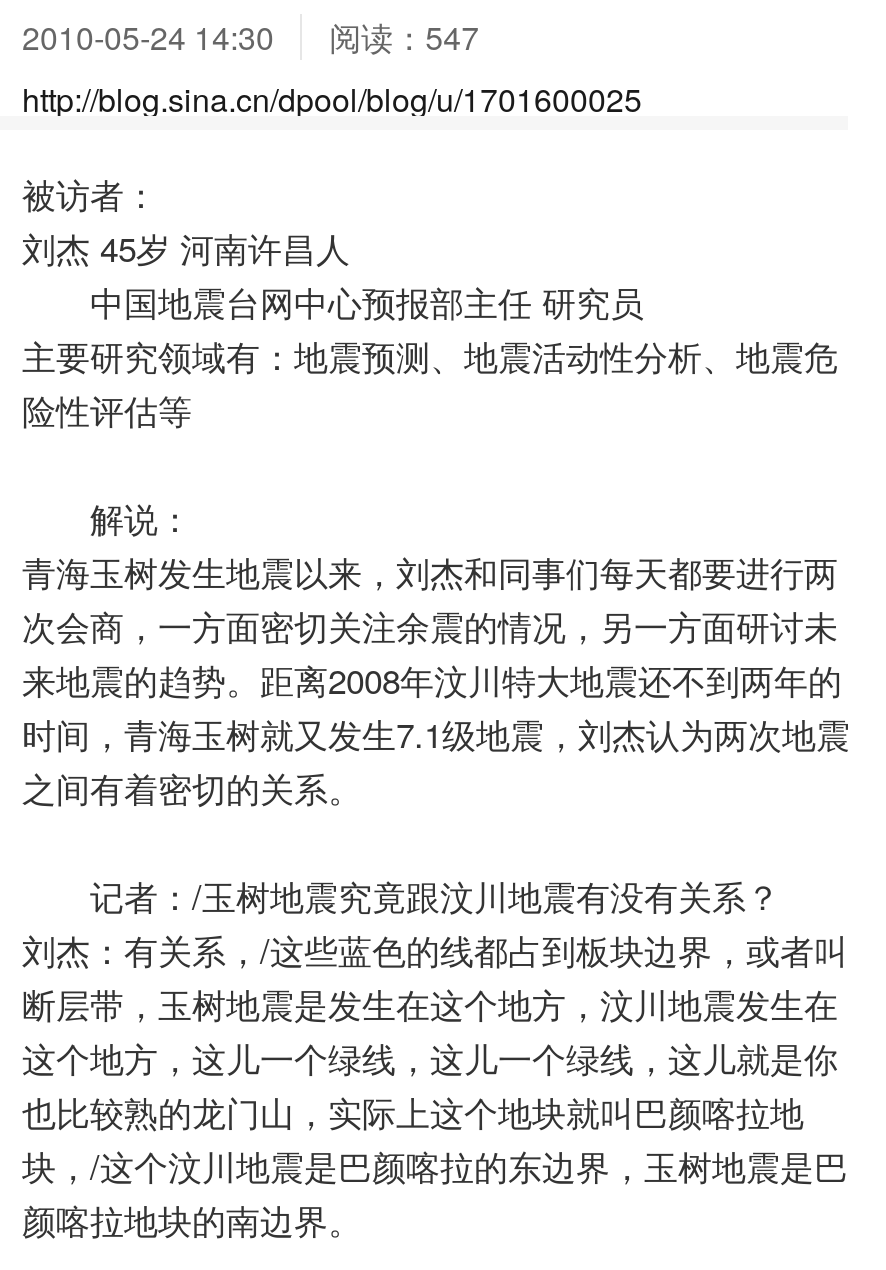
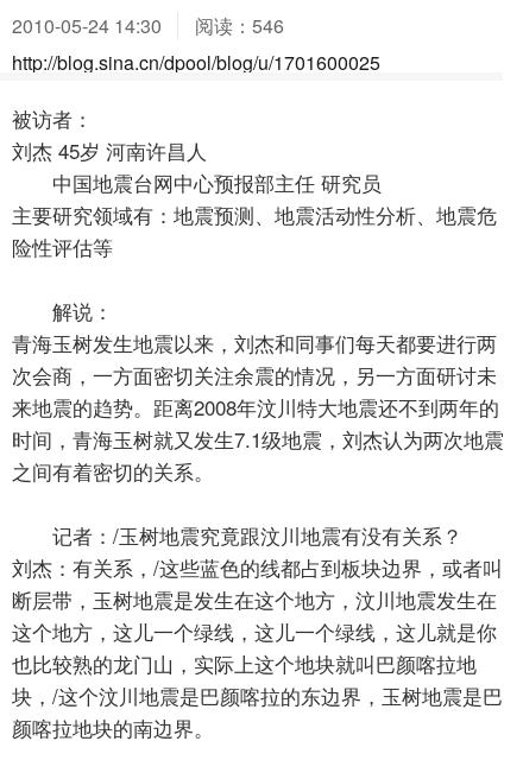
[22,14,479,60] 2010-05-24 14:30 阅读：547 -> [12,12,284,39] 2010-05-24 14:30 阅读：546

